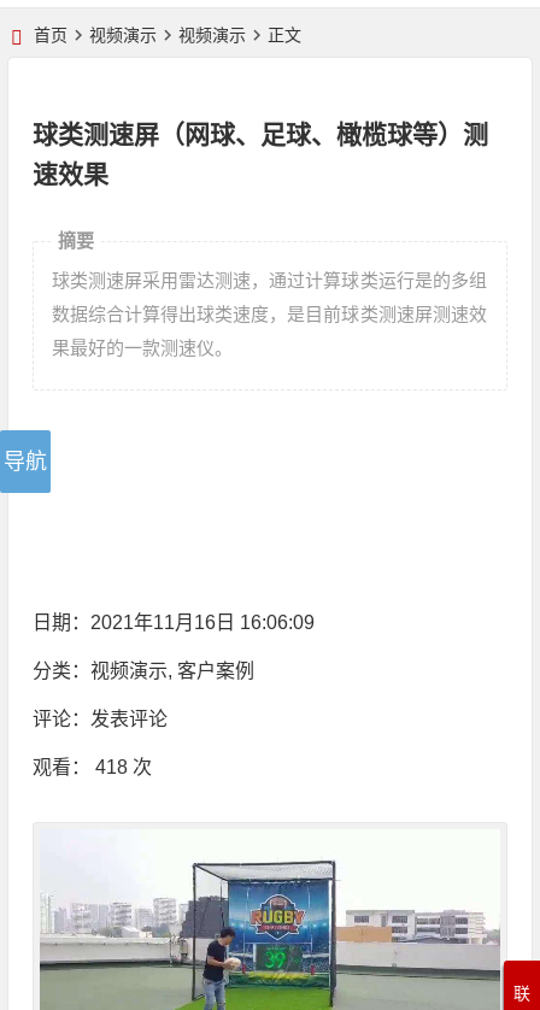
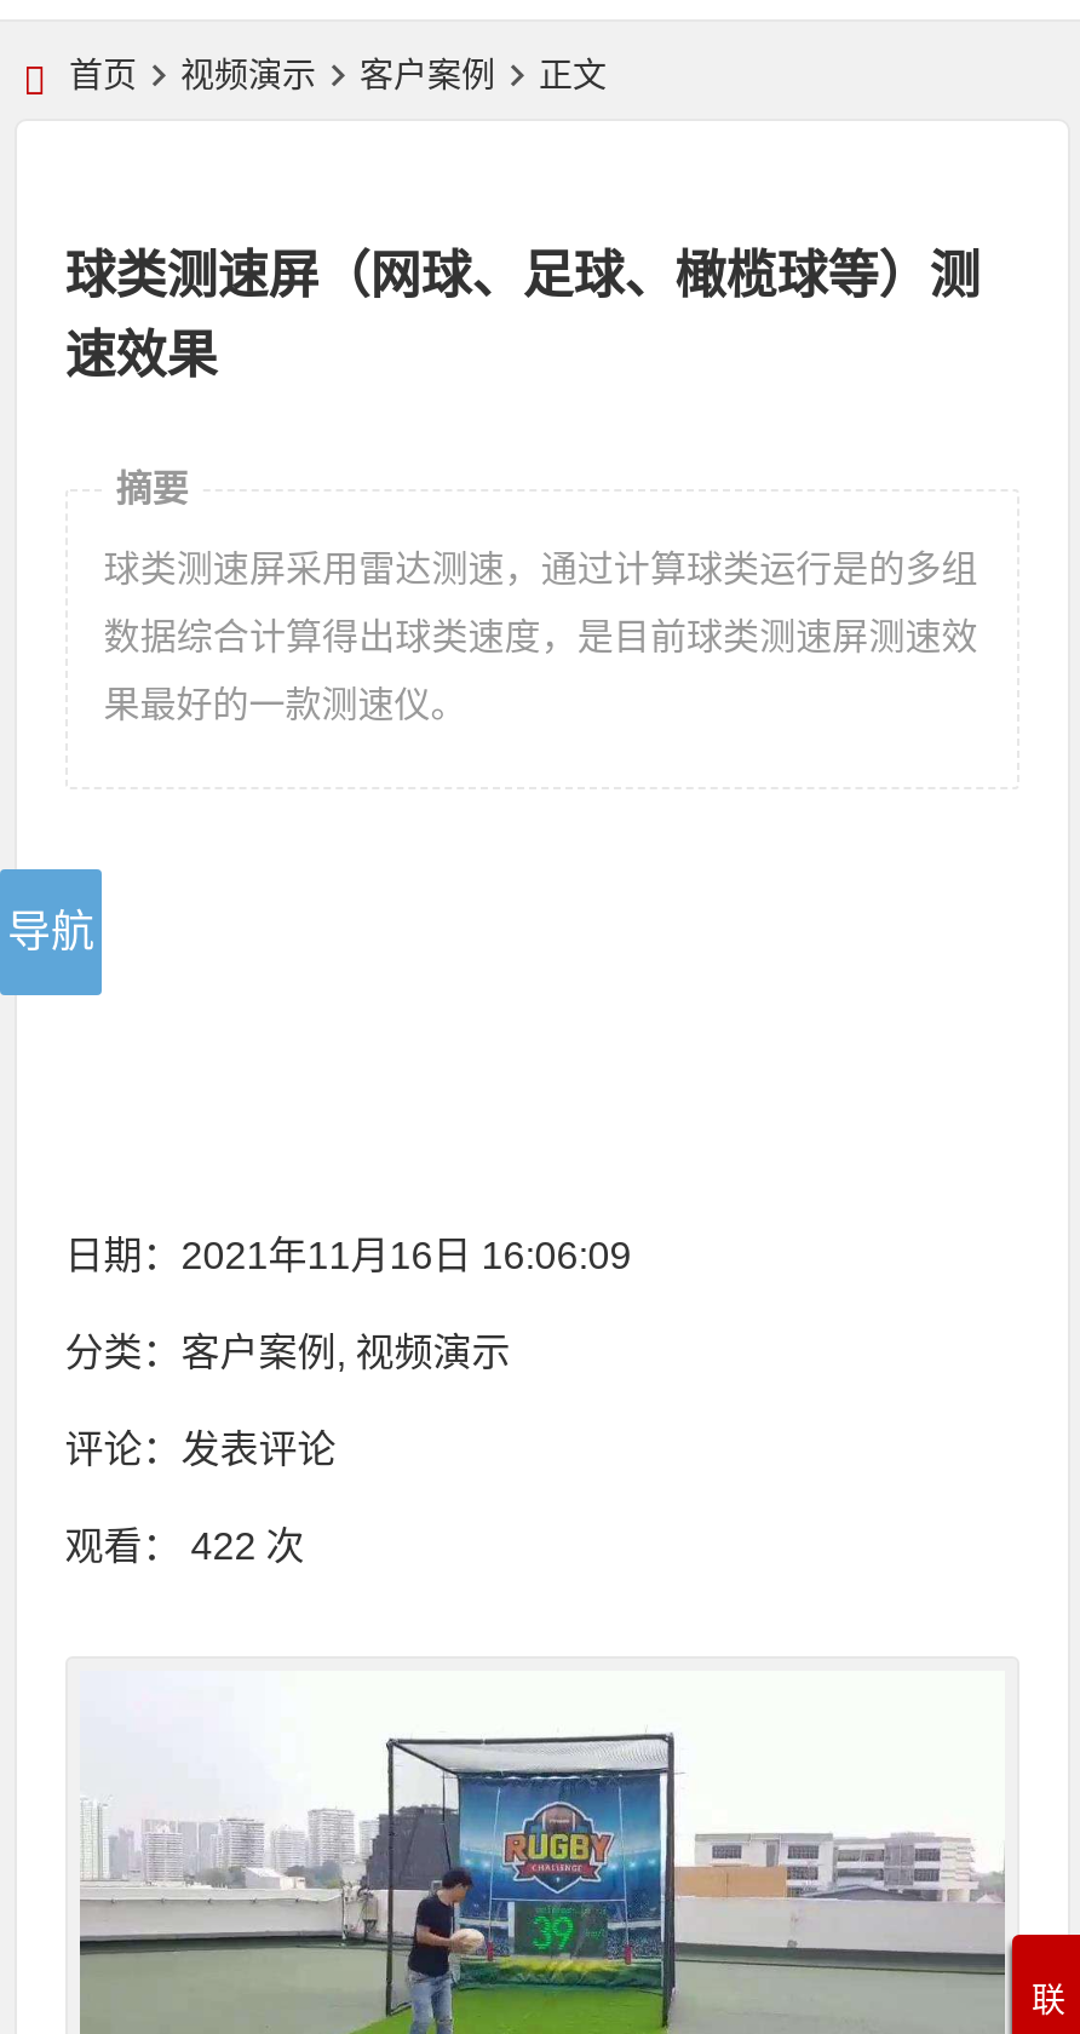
[179,25,246,45] 视频演示 -> [360,56,495,94] 客户案例
[32,660,254,681] 分类：视频演示,客户案例 -> [65,1332,510,1373] 分类：客户案例,视频演示
[32,757,152,777] 观看： 418 次 -> [65,1525,305,1567] 观看： 422 次

